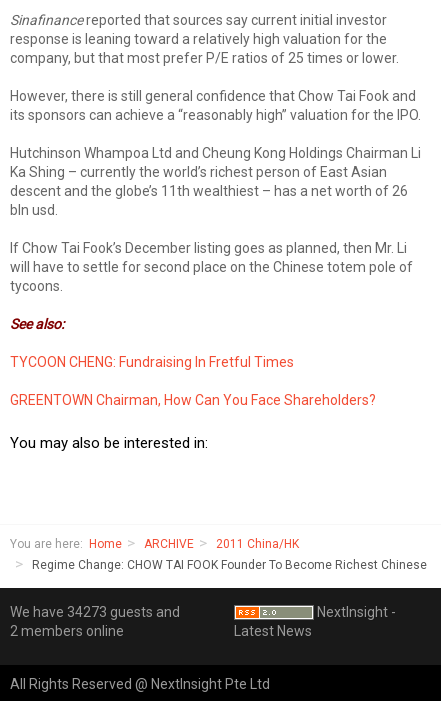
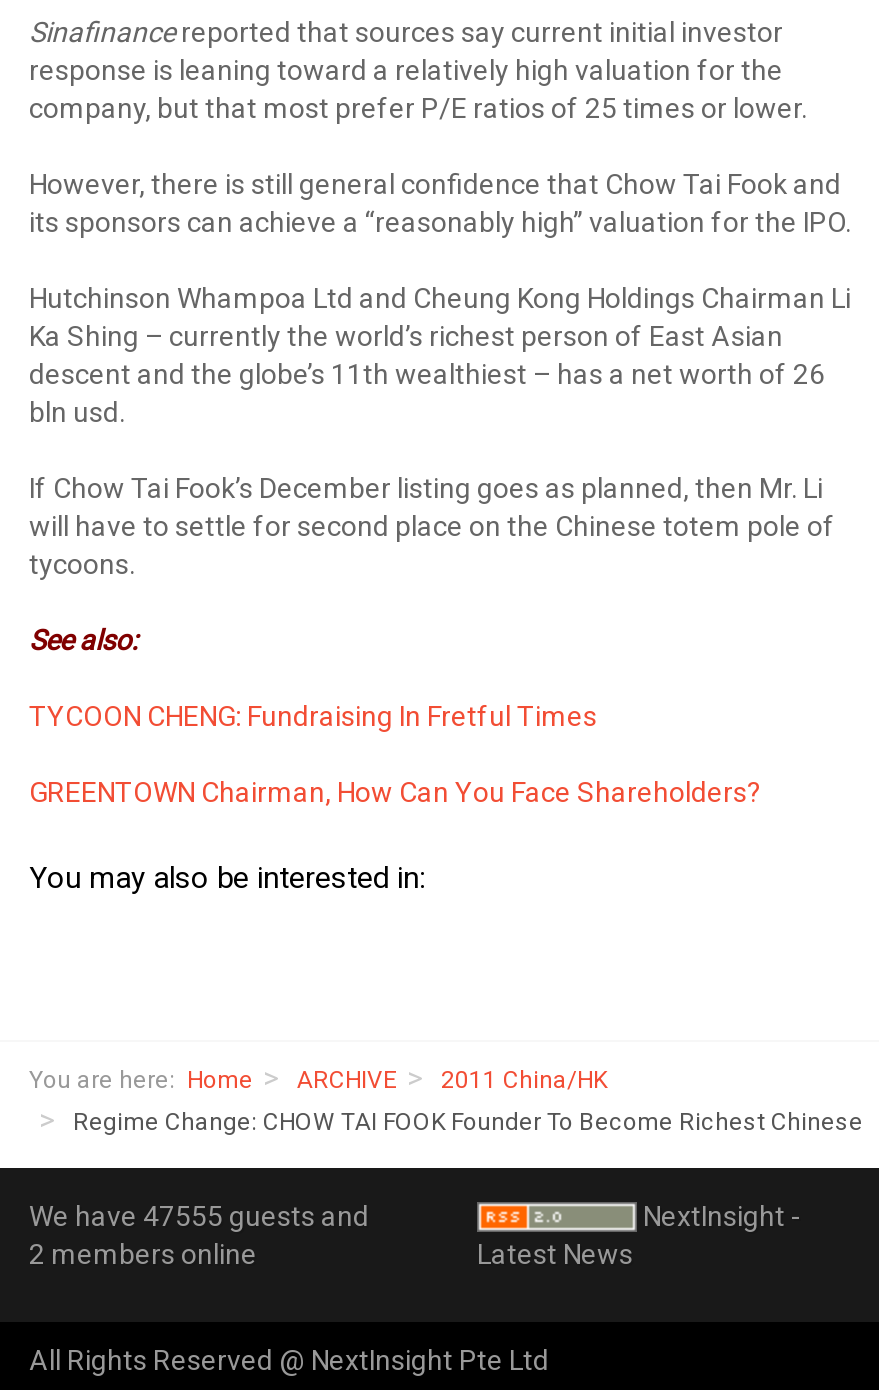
[10,603,180,619] We have 34273 guests and -> [29,1199,369,1231] We have 47555 guests and

